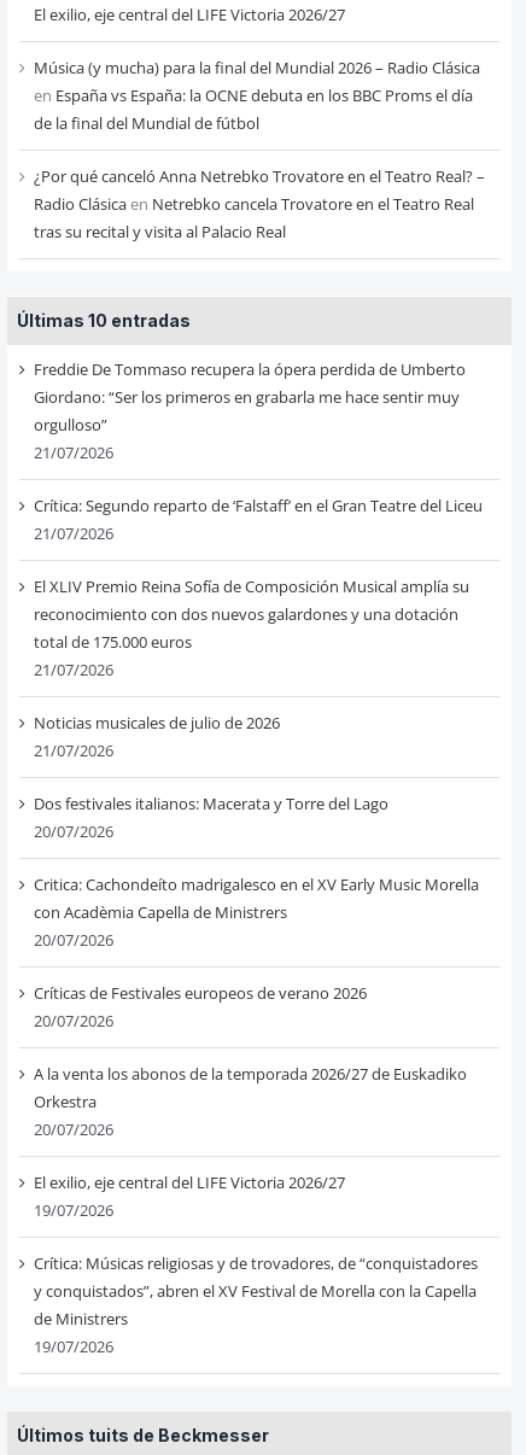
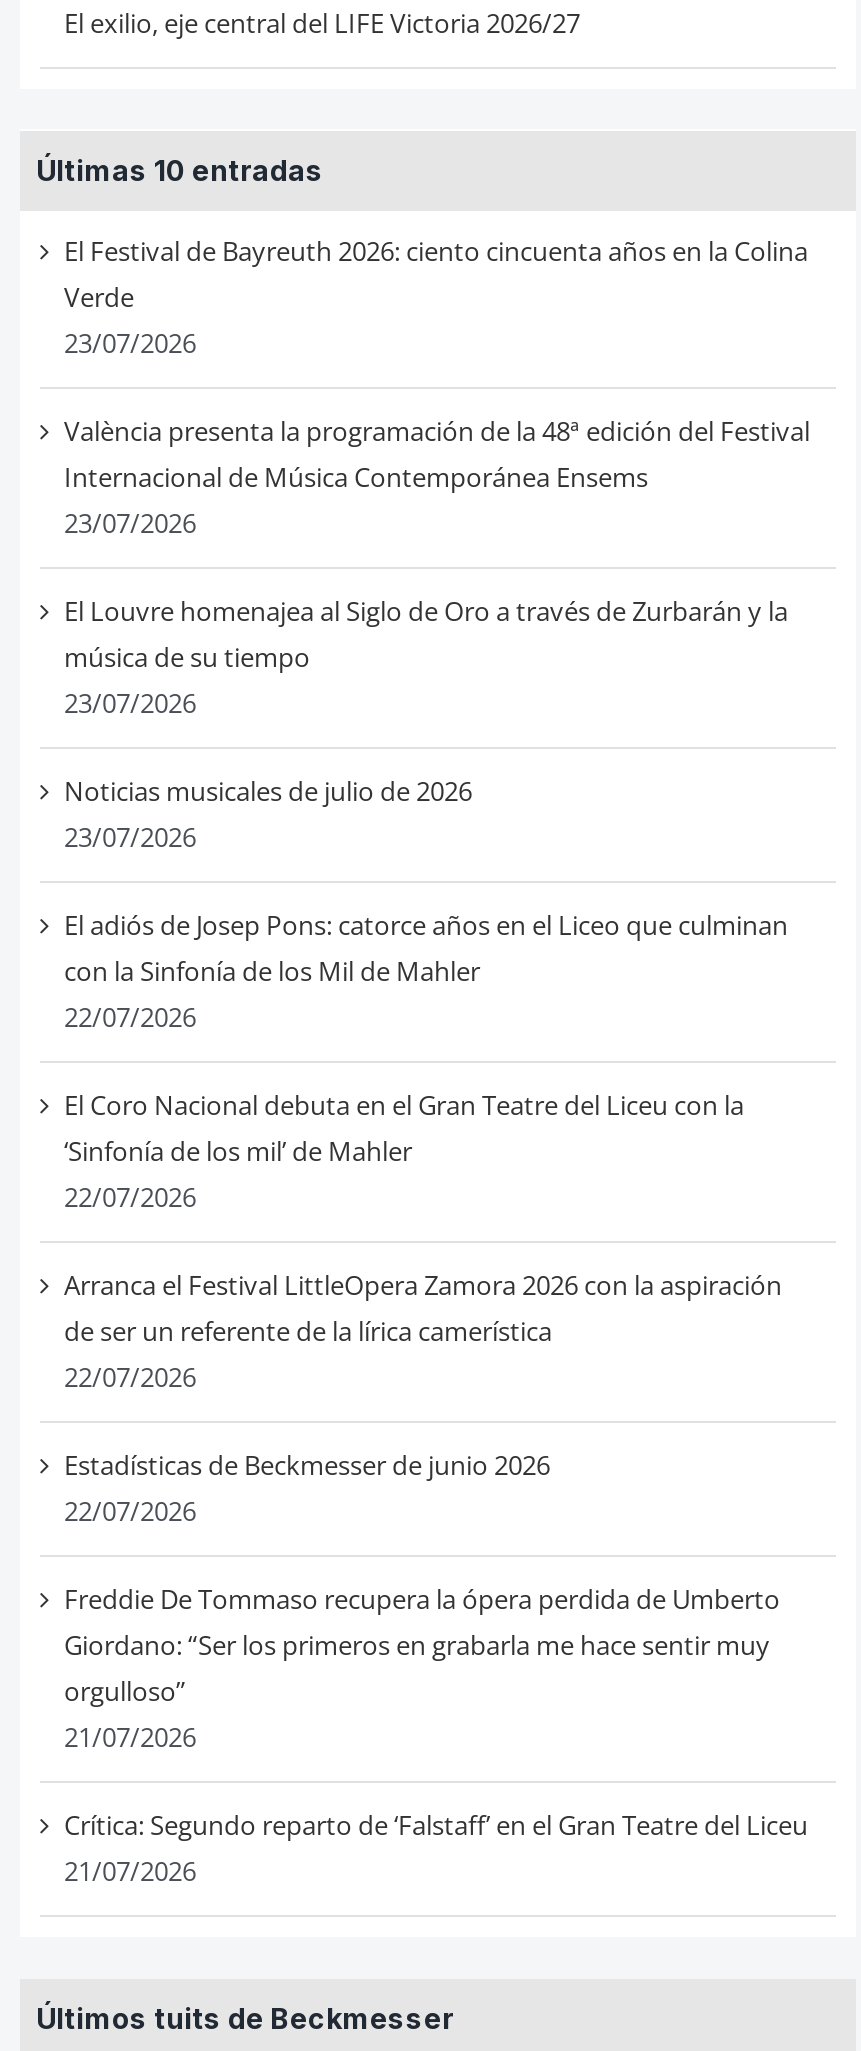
[34,57,485,242] Música (y mucha) para la final del Mundial 2026 – Radio Clásica | en España vs España: la OCNE debuta en los BBC Proms el día | de la final del Mundial de fútbol | ¿Por qué canceló Anna Netrebko Trovatore en el Teatro Real? – | Radio Clásica en Netrebko cancela Trovatore en el Teatro Real | tras su recital y visita al Palacio Real -> none
none -> [64,234,810,1530] El Festival de Bayreuth 2026: ciento cincuenta años en la Colina | Verde | 23/07/2026 | València presenta la programación de la 48ª edición del Festival | Internacional de Música Contemporánea Ensems | 23/07/2026 | El Louvre homenajea al Siglo de Oro a través de Zurbarán y la | música de su tiempo | 23/07/2026 | 23/07/2026 | El adiós de Josep Pons: catorce años en el Liceo que culminan | con la Sinfonía de los Mil de Mahler | 22/07/2026 | El Coro Nacional debuta en el Gran Teatre del Liceu con la | ‘Sinfonía de los mil’ de Mahler | 22/07/2026 | Arranca el Festival LittleOpera Zamora 2026 con la aspiración | de ser un referente de la lírica camerística | 22/07/2026 | Estadísticas de Beckmesser de junio 2026 | 22/07/2026
moved [34,358,483,544] -> [64,1582,808,1890]: Freddie De Tommaso recupera la ópera perdida de Umberto | Giordano: “Ser los primeros en grabarla me hace sentir muy | orgulloso” | 21/07/2026 | Crítica: Segundo reparto de ‘Falstaff’ en el Gran Teatre del Liceu | 21/07/2026
[34,575,479,1357] El XLIV Premio Reina Sofía de Composición Musical amplía su | reconocimiento con dos nuevos galardones y una dotación | total de 175.000 euros | 21/07/2026 | 21/07/2026 | Dos festivales italianos: Macerata y Torre del Lago | 20/07/2026 | Critica: Cachondeíto madrigalesco en el XV Early Music Morella | con Acadèmia Capella de Ministrers | 20/07/2026 | Críticas de Festivales europeos de verano 2026 | 20/07/2026 | A la venta los abonos de la temporada 2026/27 de Euskadiko | Orkestra | 20/07/2026 | El exilio, eje central del LIFE Victoria 2026/27 | 19/07/2026 | Crítica: Músicas religiosas y de trovadores, de “conquistadores | y conquistados”, abren el XV Festival de Morella con la Capella | de Ministrers | 19/07/2026 -> none
moved [34,712,280,733] -> [64,774,472,810]: Noticias musicales de julio de 2026

